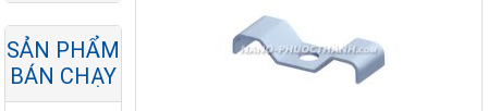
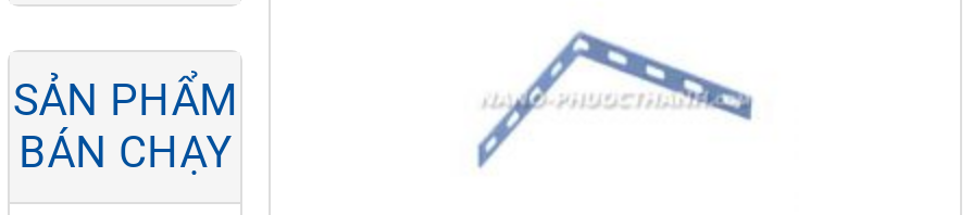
[231,14,386,85] [image] -> [462,28,766,169] [image]

